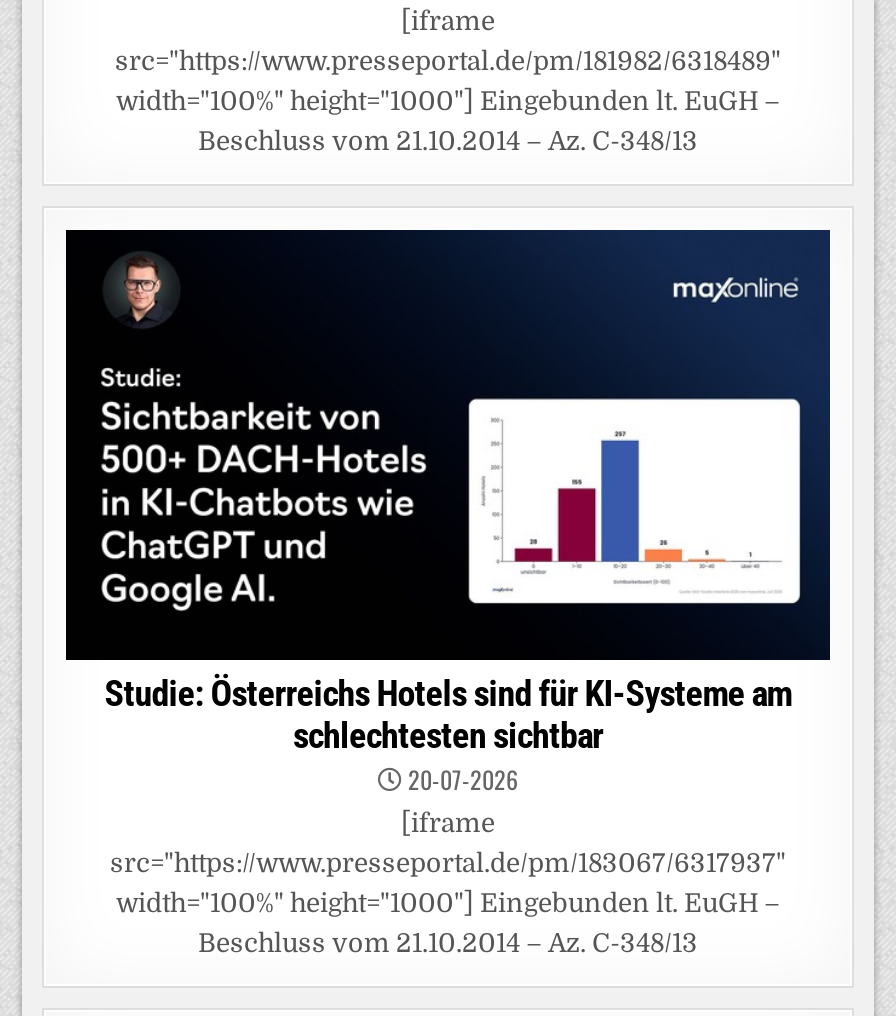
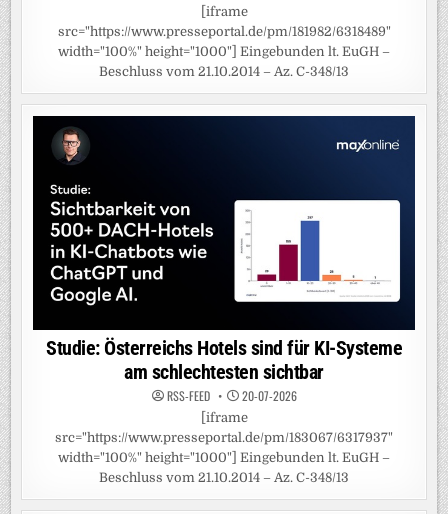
[104,673,792,757] Studie: Österreichs Hotels sind für KI-Systeme am | schlechtesten sichtbar -> [46,336,402,404] Studie: Österreichs Hotels sind für KI-Systeme | am schlechtesten sichtbar | RSS-FEED

